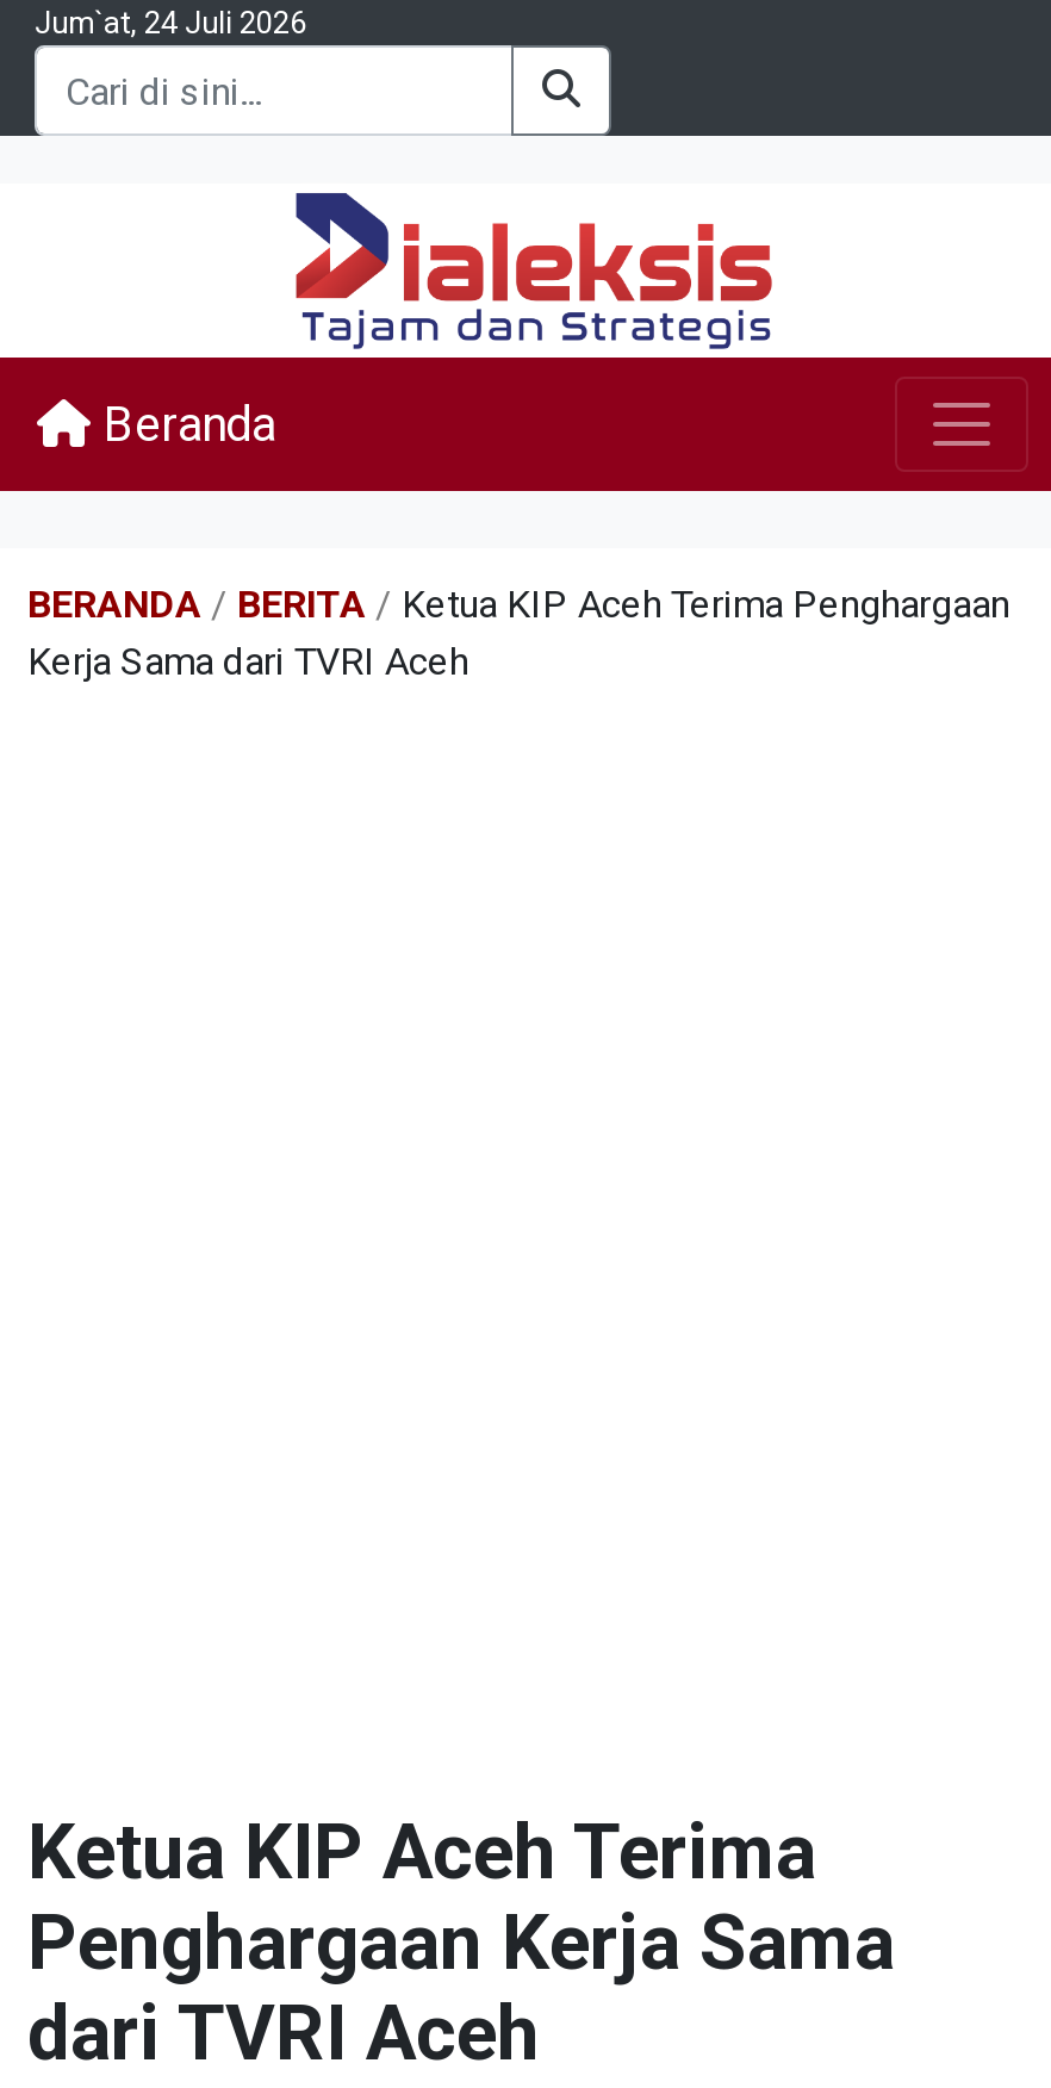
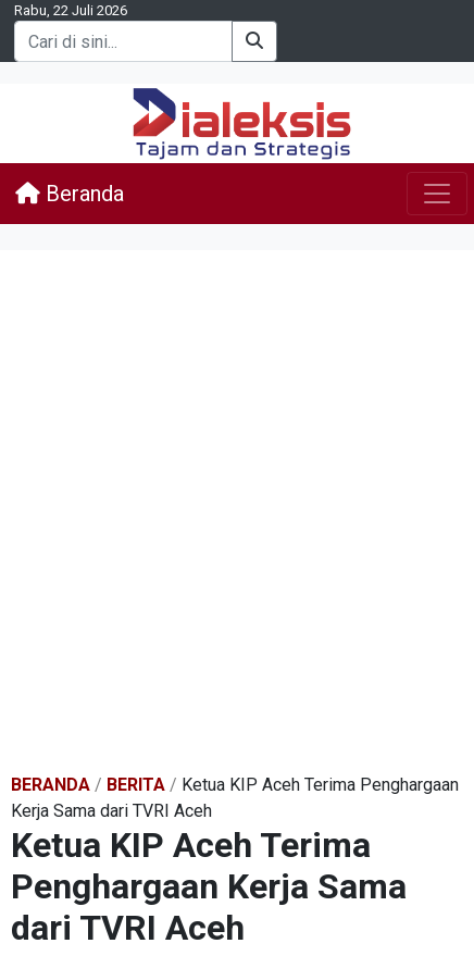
[35,5,306,41] Jum`at, 24 Juli 2026 -> [14,2,127,18] Rabu, 22 Juli 2026
moved [27,581,1009,684] -> [11,774,459,821]: BERANDA / BERITA / Ketua KIP Aceh Terima Penghargaan | Kerja Sama dari TVRI Aceh

